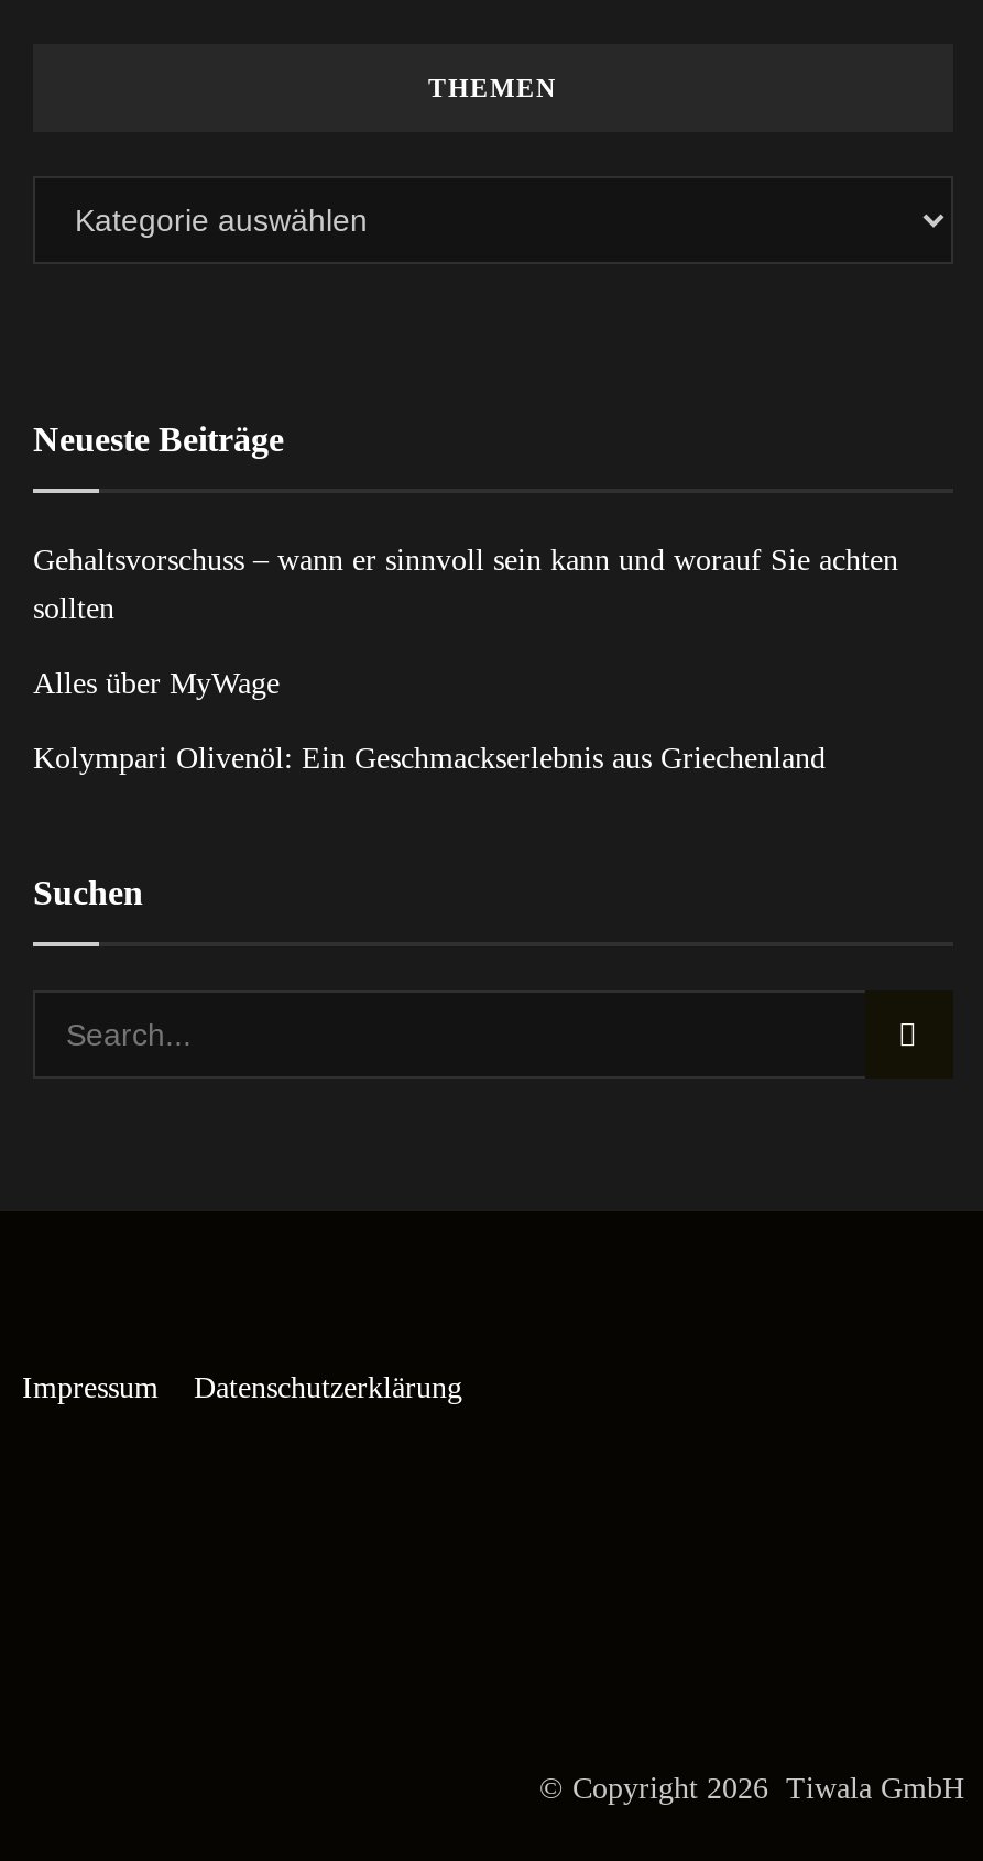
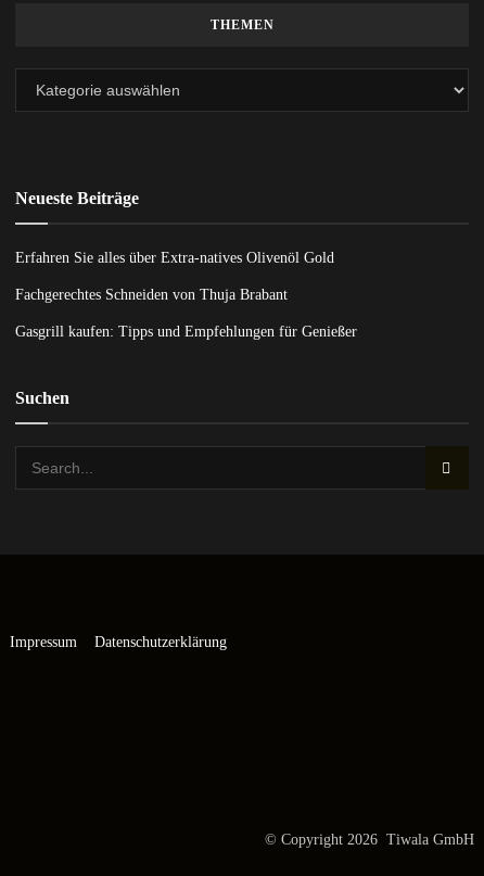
[33,544,898,775] Gehaltsvorschuss – wann er sinnvoll sein kann und worauf Sie achten | sollten | Alles über MyWage | Kolympari Olivenöl: Ein Geschmackserlebnis aus Griechenland -> [15,250,357,340] Erfahren Sie alles über Extra-natives Olivenöl Gold | Fachgerechtes Schneiden von Thuja Brabant | Gasgrill kaufen: Tipps und Empfehlungen für Genießer

